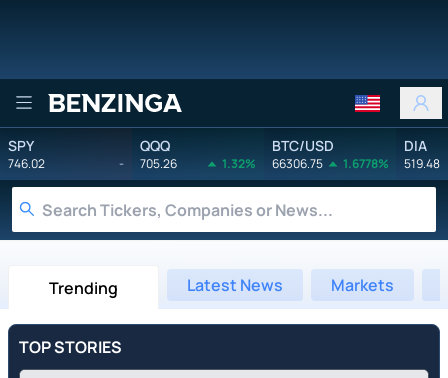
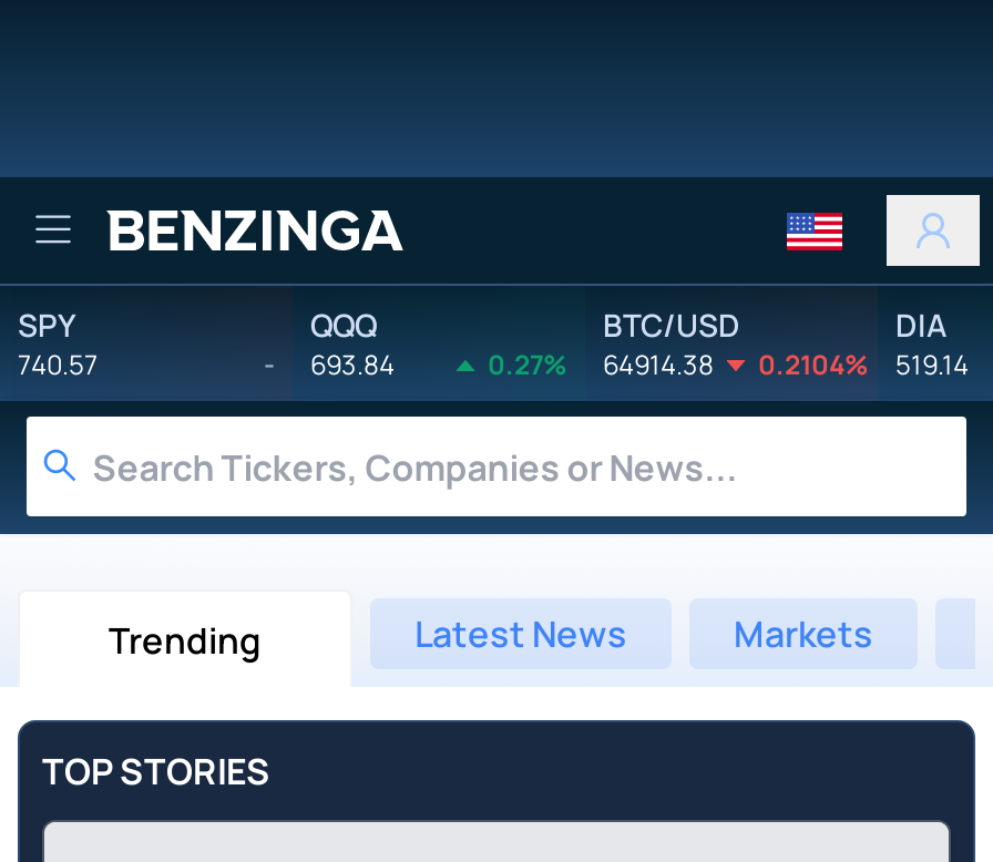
[8,154,45,171] 746.02 -> [18,345,98,382] 740.57
[140,154,177,171] 705.26 -> [310,345,395,382] 693.84
[222,154,256,171] 1.32% -> [488,345,567,382] 0.27%
[272,154,323,171] 66306.75 -> [603,345,714,382] 64914.38
[343,154,389,171] 1.6778% -> [758,345,869,382] 0.2104%
[404,154,440,171] 519.48 -> [895,345,969,382] 519.14

